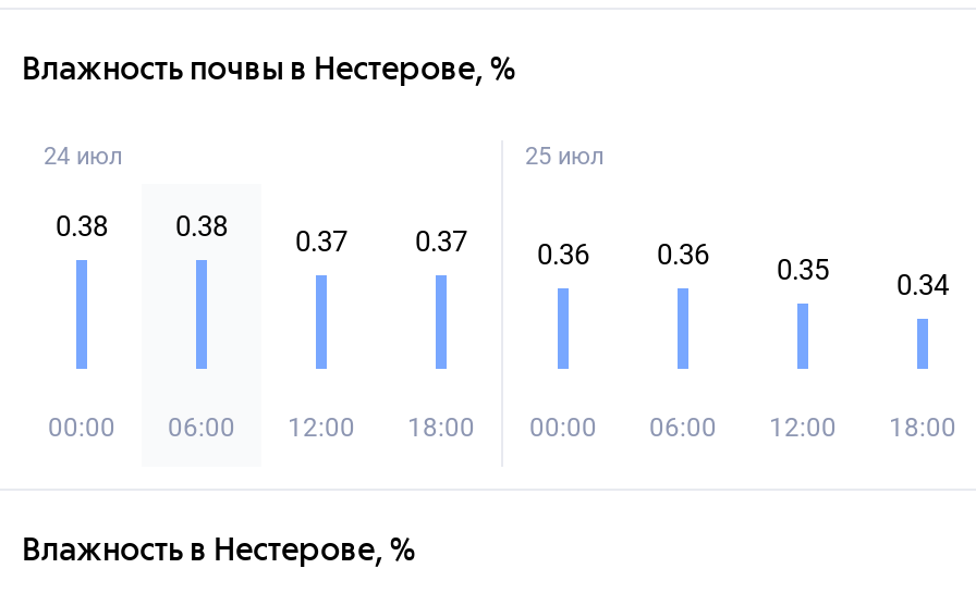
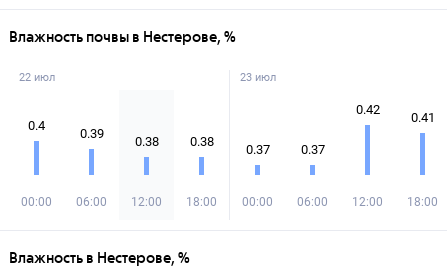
[44,143,122,171] 24 июл -> [19,71,55,84] 22 июл
[525,143,603,171] 25 июл -> [240,71,276,84] 23 июл
[56,210,108,243] 0.38 -> [28,118,45,133] 0.4
[175,210,228,243] 0.38 -> [79,126,103,141] 0.39
[295,225,347,258] 0.37 -> [134,134,158,149] 0.38
[415,225,467,258] 0.37 -> [189,134,213,149] 0.38
[537,238,589,271] 0.36 -> [245,142,269,157] 0.37
[657,238,709,271] 0.36 -> [300,142,324,157] 0.37
[777,254,829,286] 0.35 -> [355,102,379,117] 0.42
[896,269,949,301] 0.34 -> [410,110,434,125] 0.41

